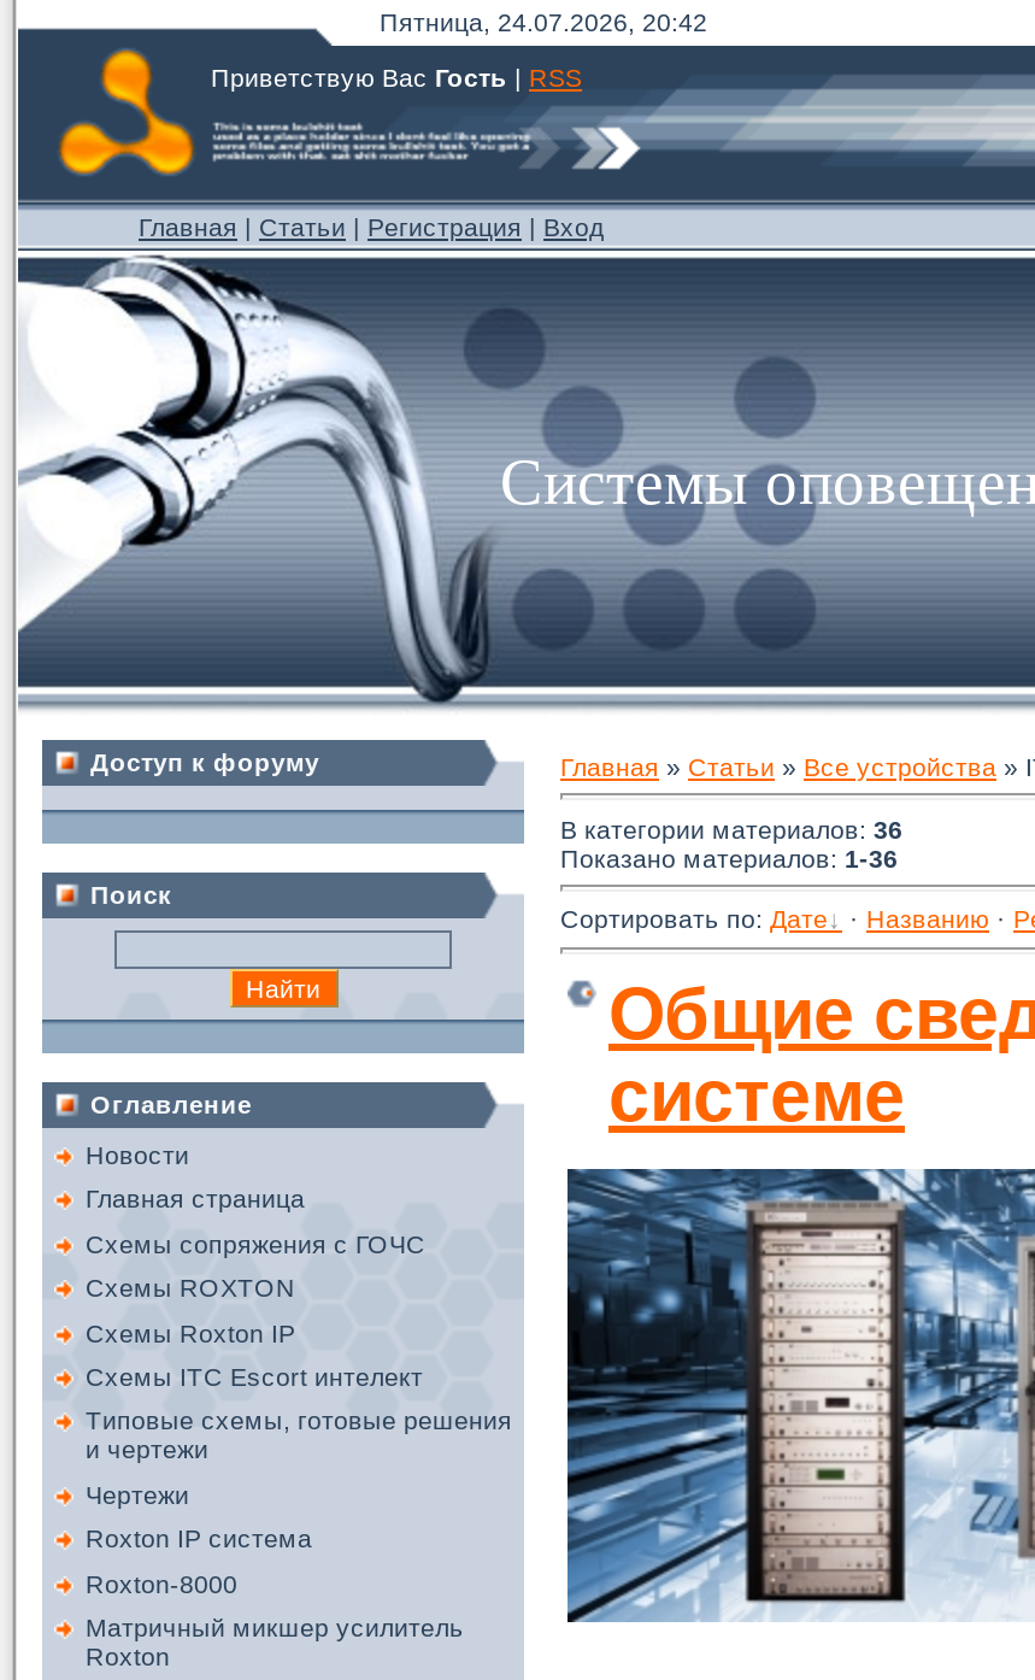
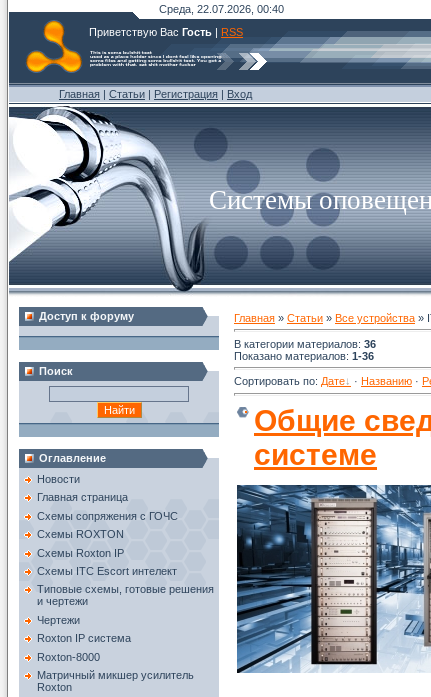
[380,7,707,36] Пятница, 24.07.2026, 20:42 -> [159,3,284,15] Среда, 22.07.2026, 00:40

